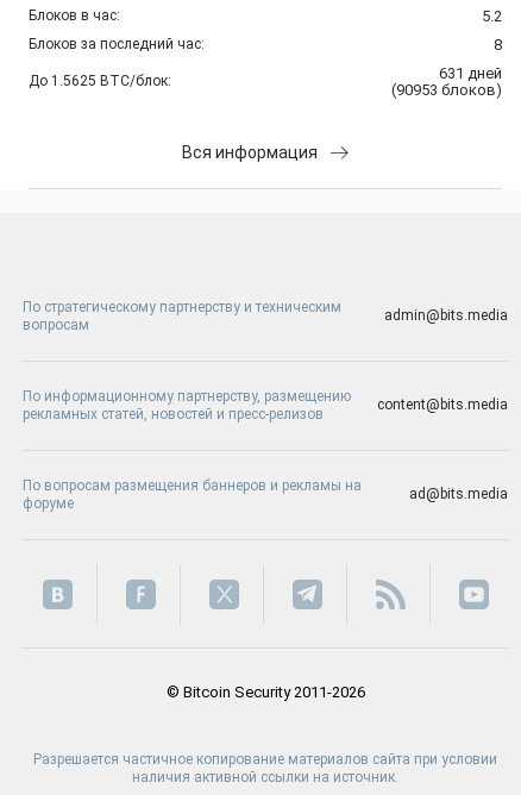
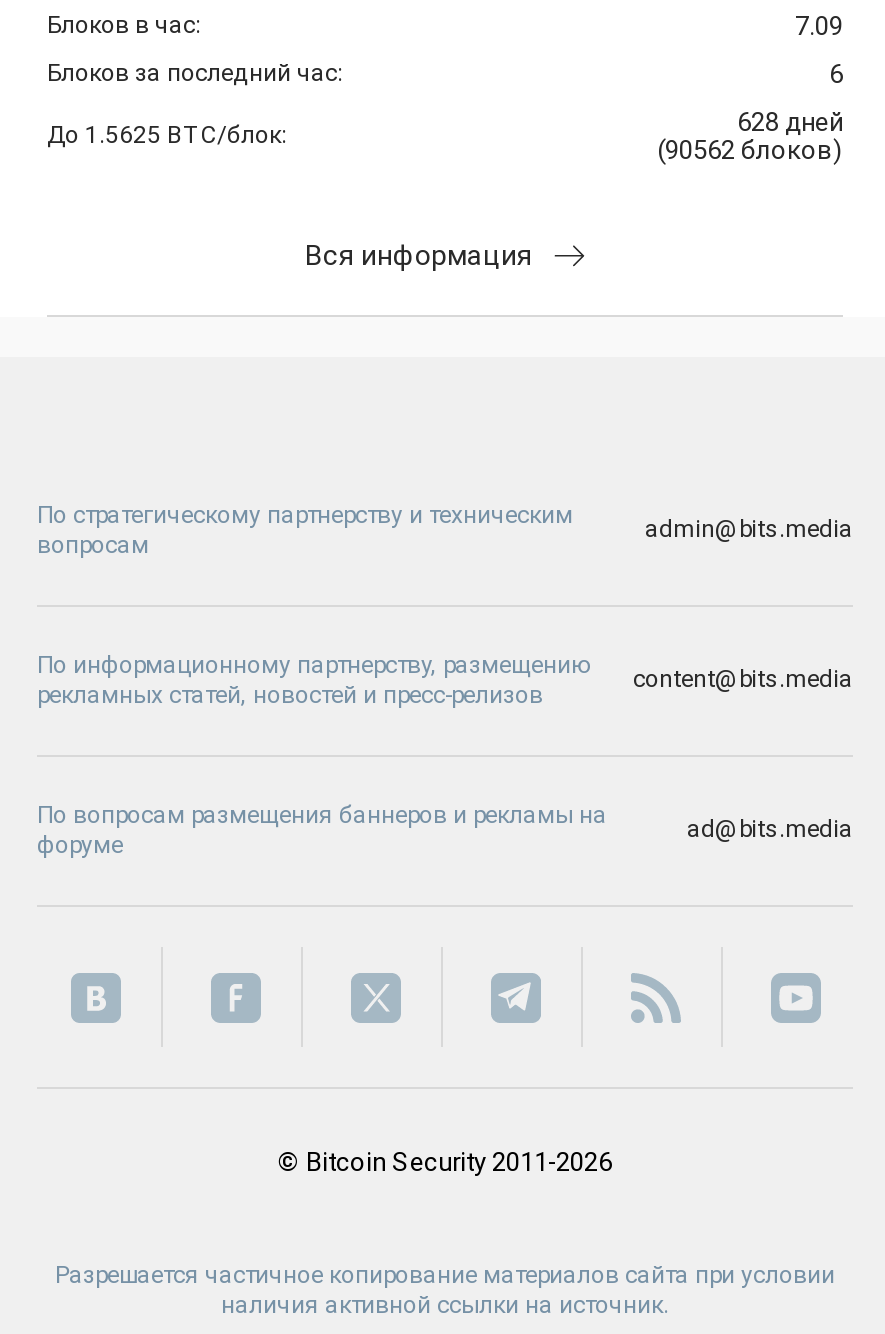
[482,7,502,25] 5.2 -> [795,11,843,41] 7.09
[494,36,502,54] 8 -> [829,59,843,89] 6
[439,64,502,82] 631 дней -> [737,107,843,137] 628 дней
[391,81,502,99] (90953 блоков) -> [657,135,843,165] (90562 блоков)

